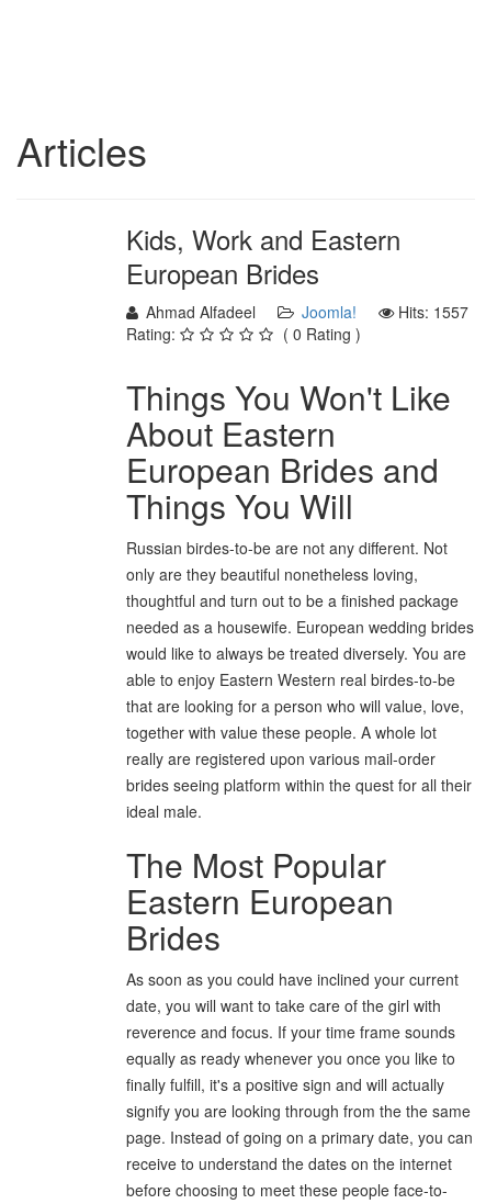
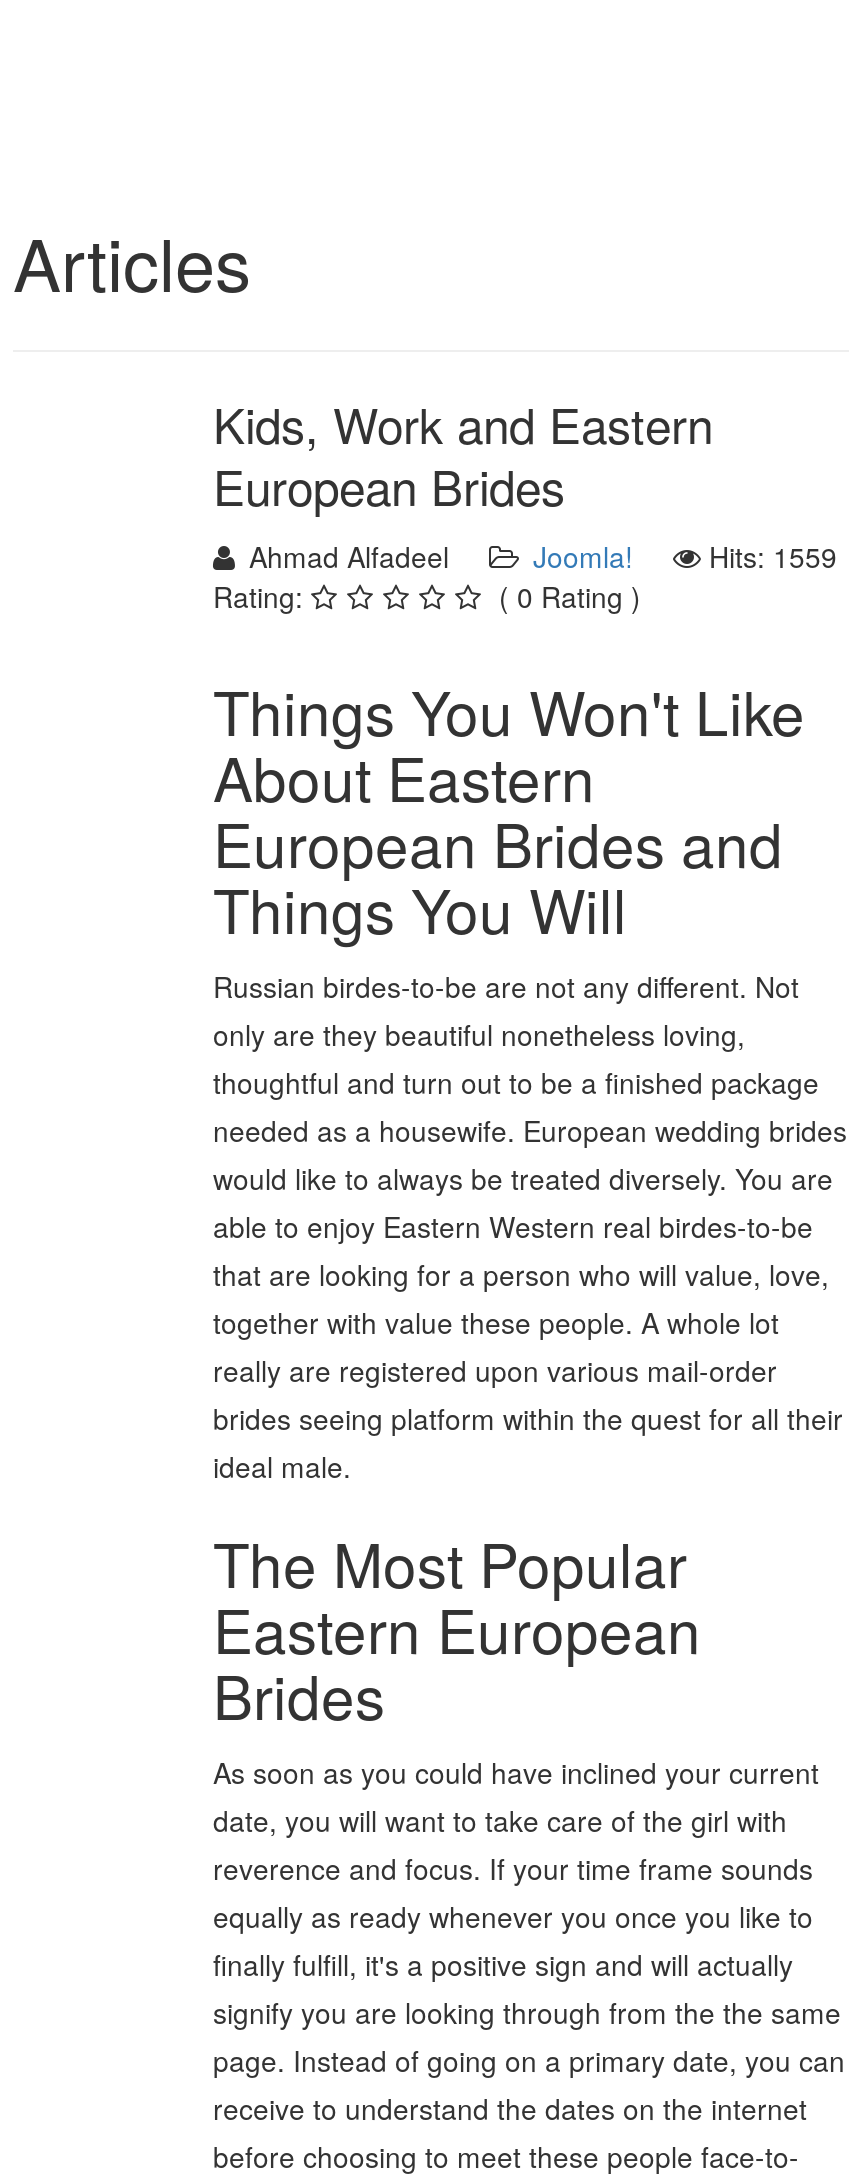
[302,301,468,323] Joomla! Hits: 1557 -> [533,536,837,576] Joomla! Hits: 1559

